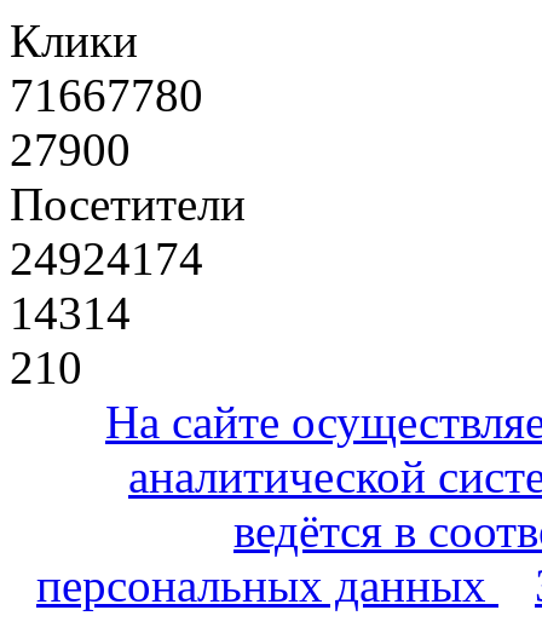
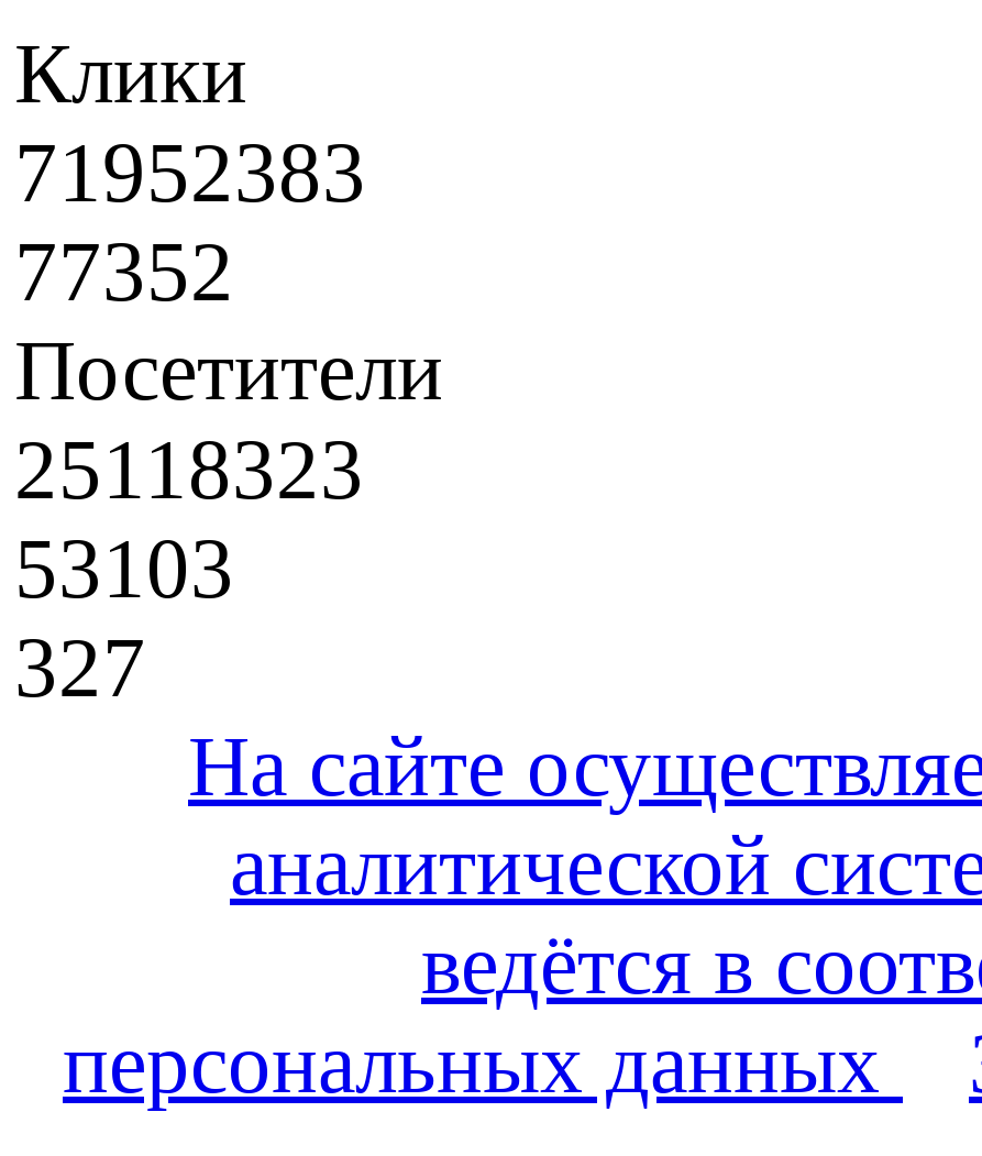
[10,69,203,121] 71667780 -> [14,124,366,219] 71952383
[10,123,131,175] 27900 -> [14,223,234,318] 77352
[10,232,203,284] 24924174 -> [14,421,364,516] 25118323
[10,287,131,339] 14314 -> [14,520,234,615] 53103
[10,341,82,393] 210 -> [14,619,146,714] 327

